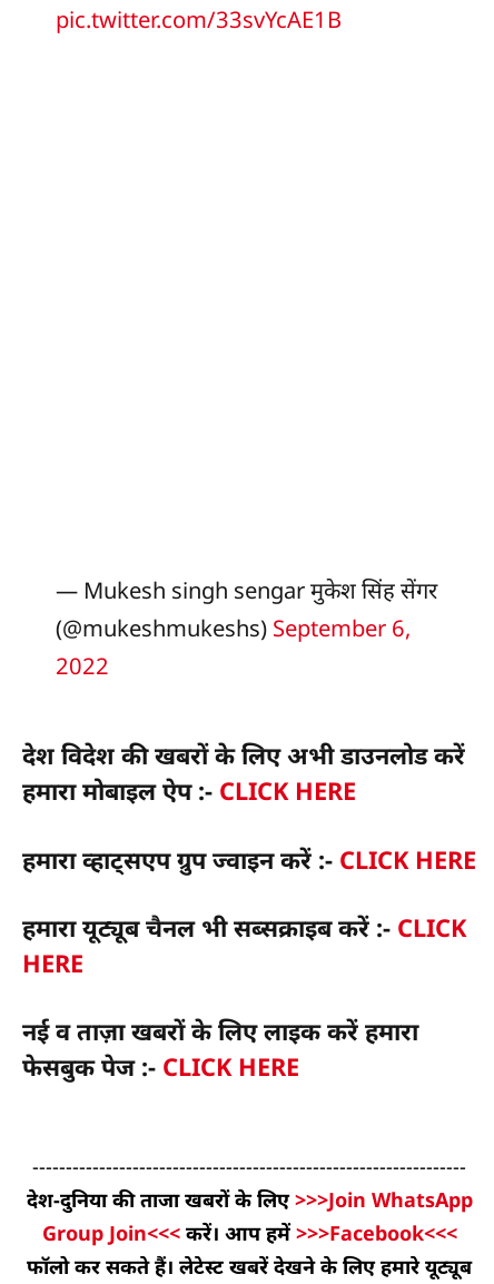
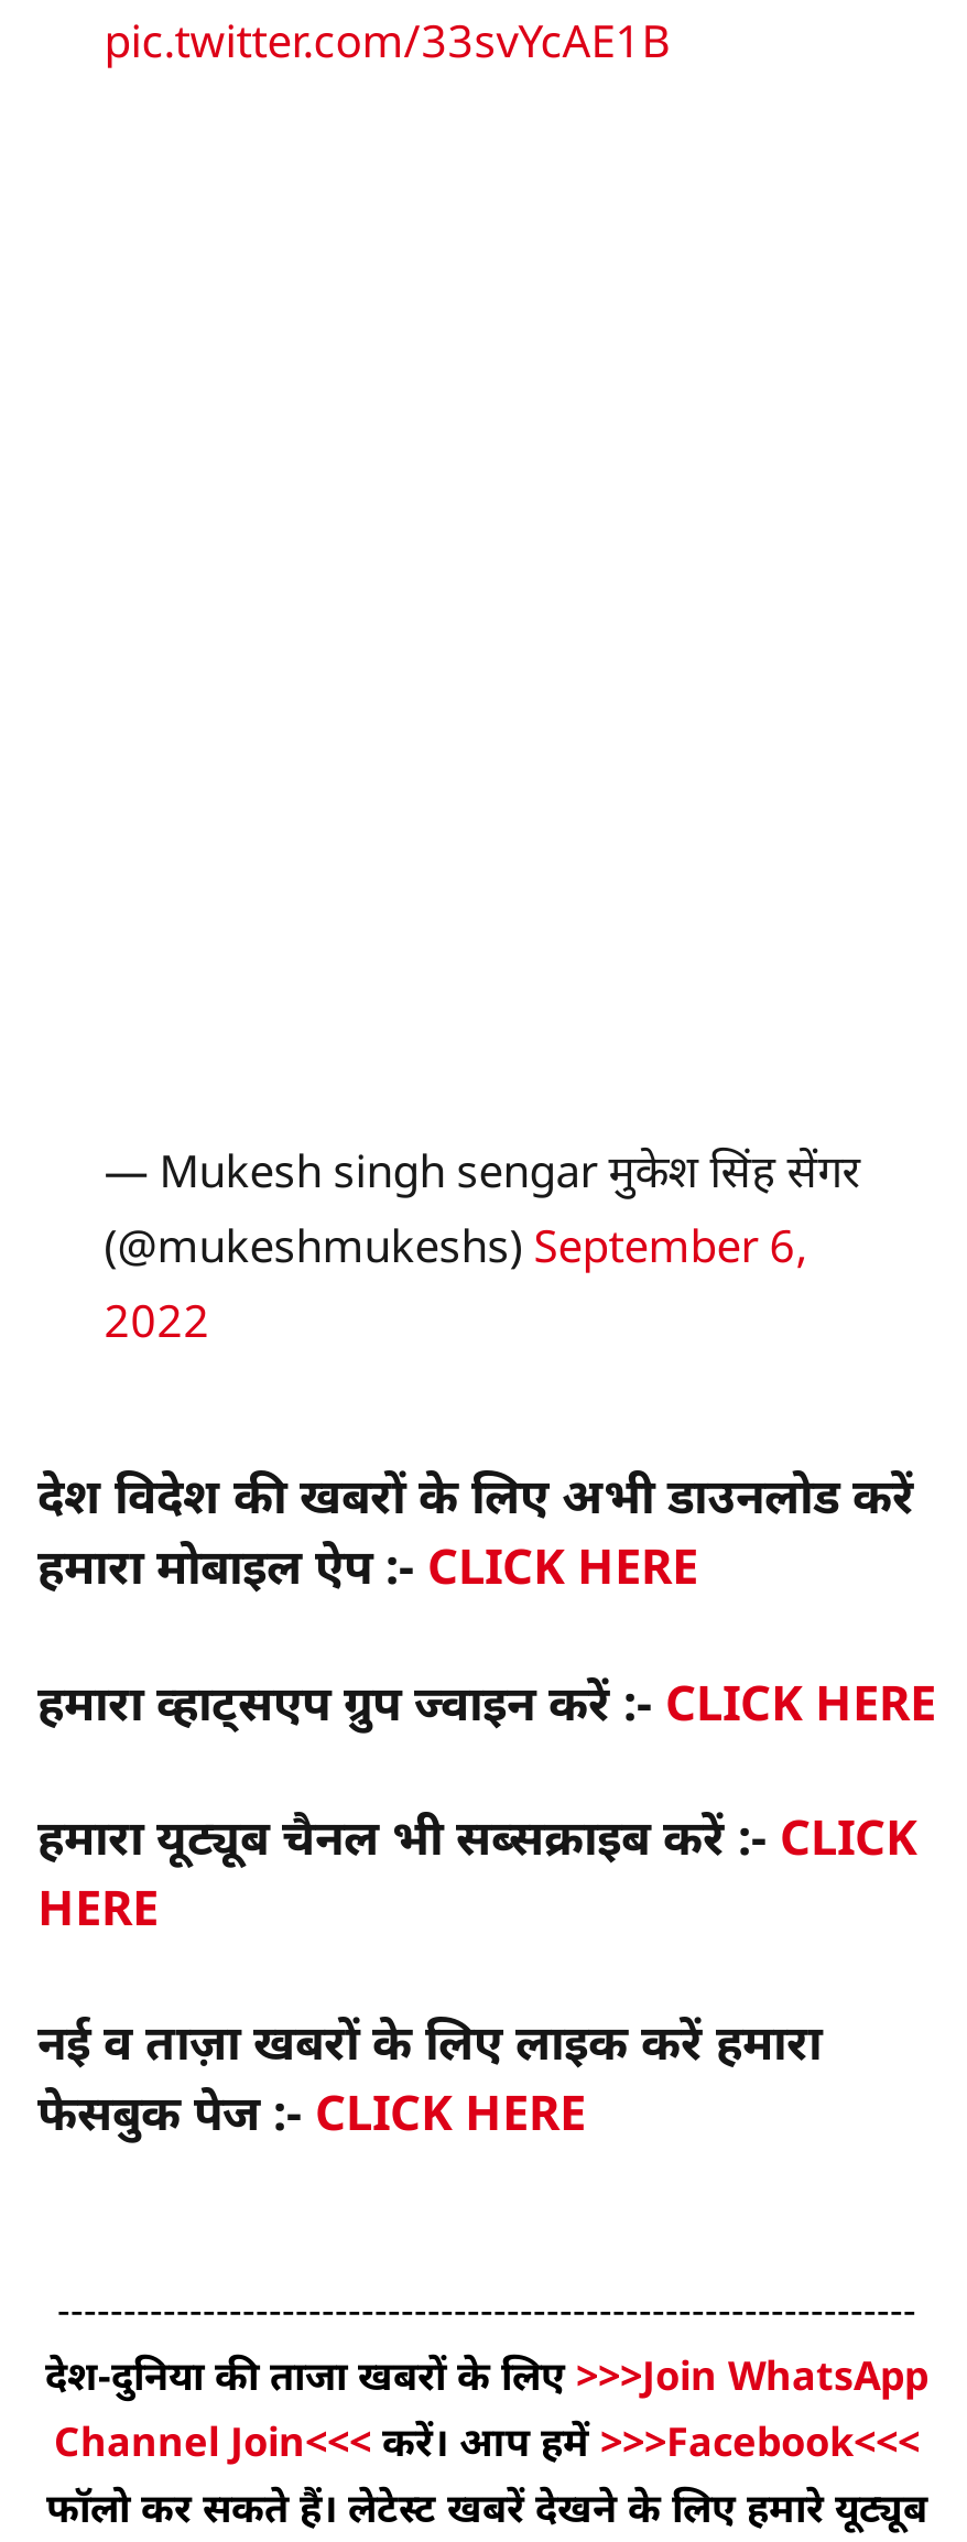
[42,1219,457,1246] Group Join<<< करें। आप हमें >>>Facebook<<< -> [54,2414,920,2467] Channel Join<<< करें। आप हमें >>>Facebook<<<

